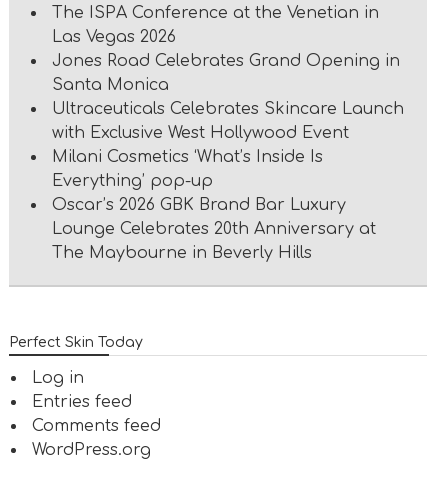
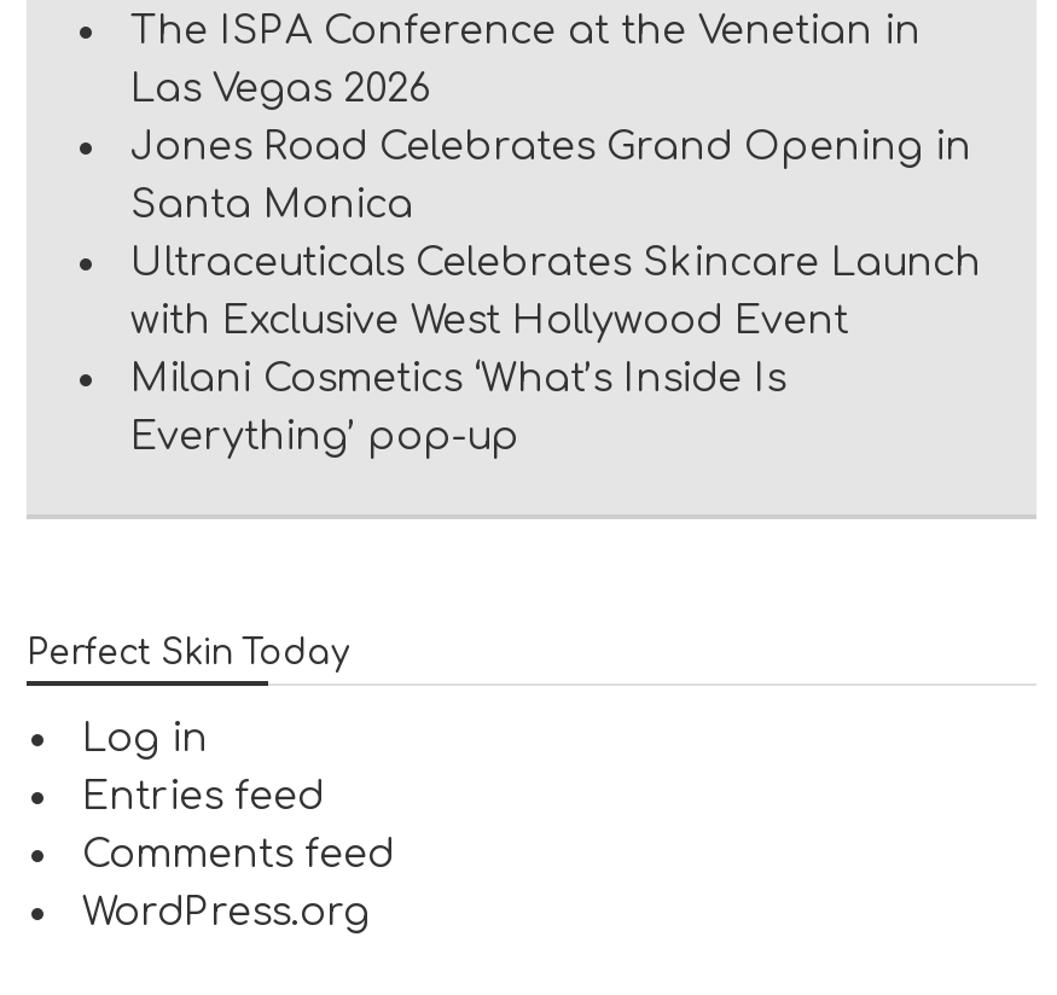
[52,196,376,262] Oscar’s 2026 GBK Brand Bar Luxury | Lounge Celebrates 20th Anniversary at | The Maybourne in Beverly Hills -> none

